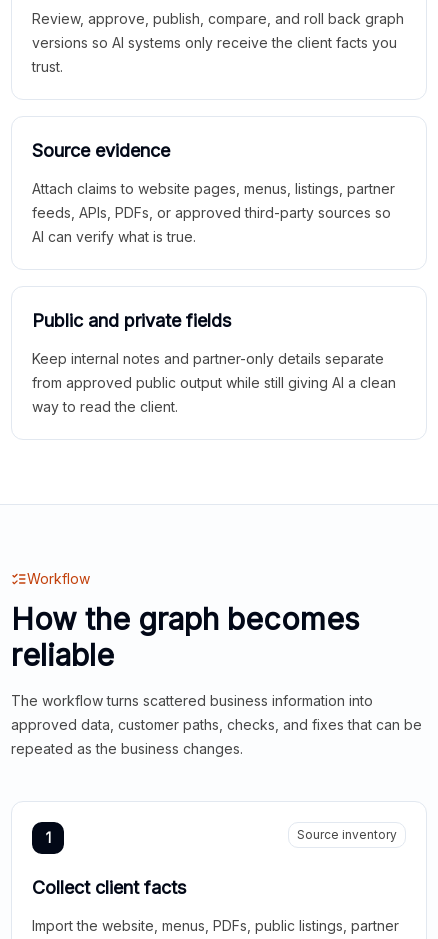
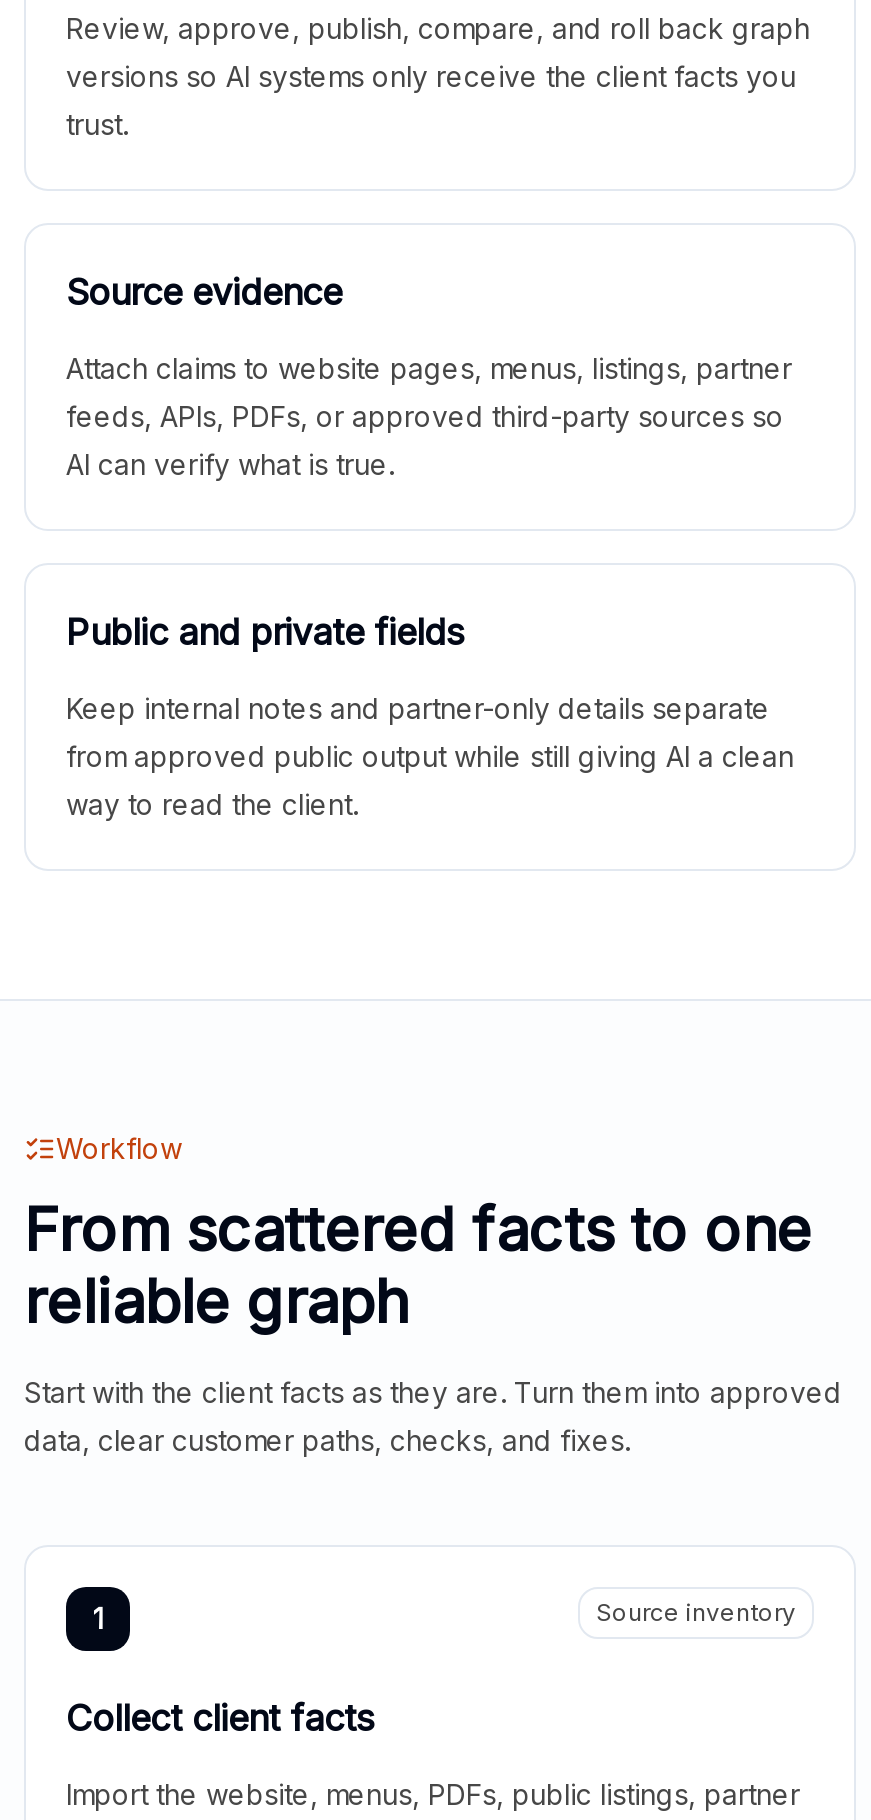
[11,601,359,673] How the graph becomes | reliable -> [24,1193,812,1337] From scattered facts to one | reliable graph
[11,692,422,757] The workflow turns scattered business information into | approved data, customer paths, checks, and fixes that can be | repeated as the business changes. -> [24,1375,842,1457] Start with the client facts as they are. Turn them into approved | data, clear customer paths, checks, and fixes.

